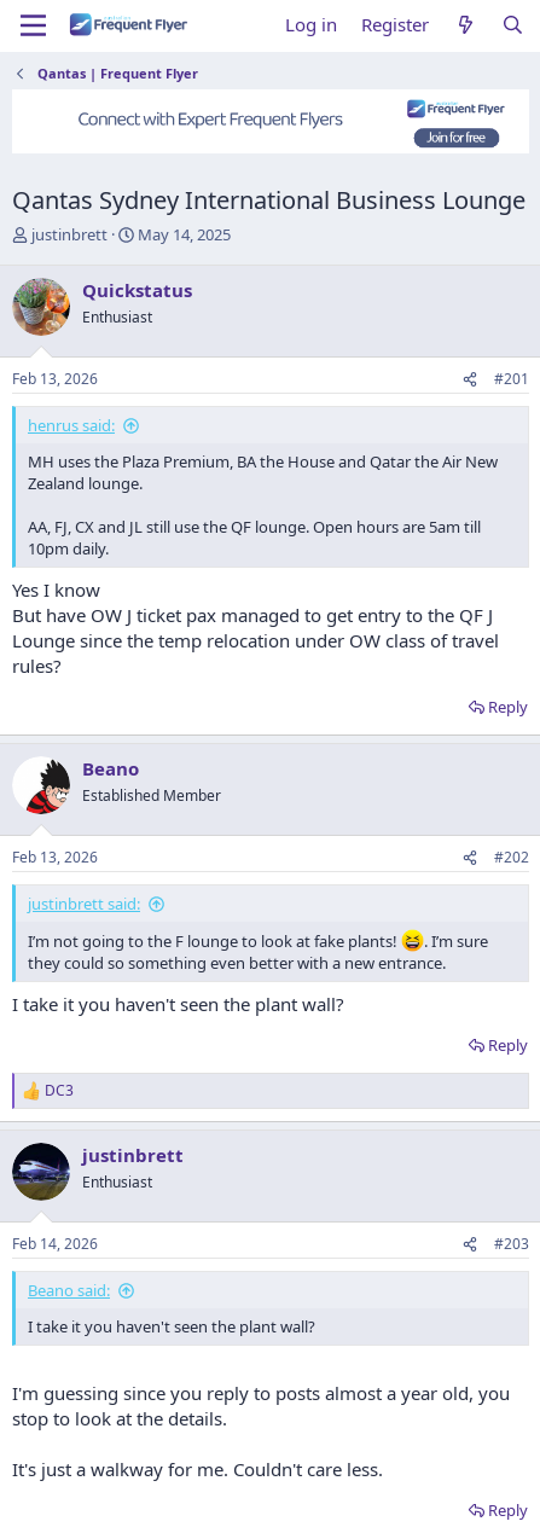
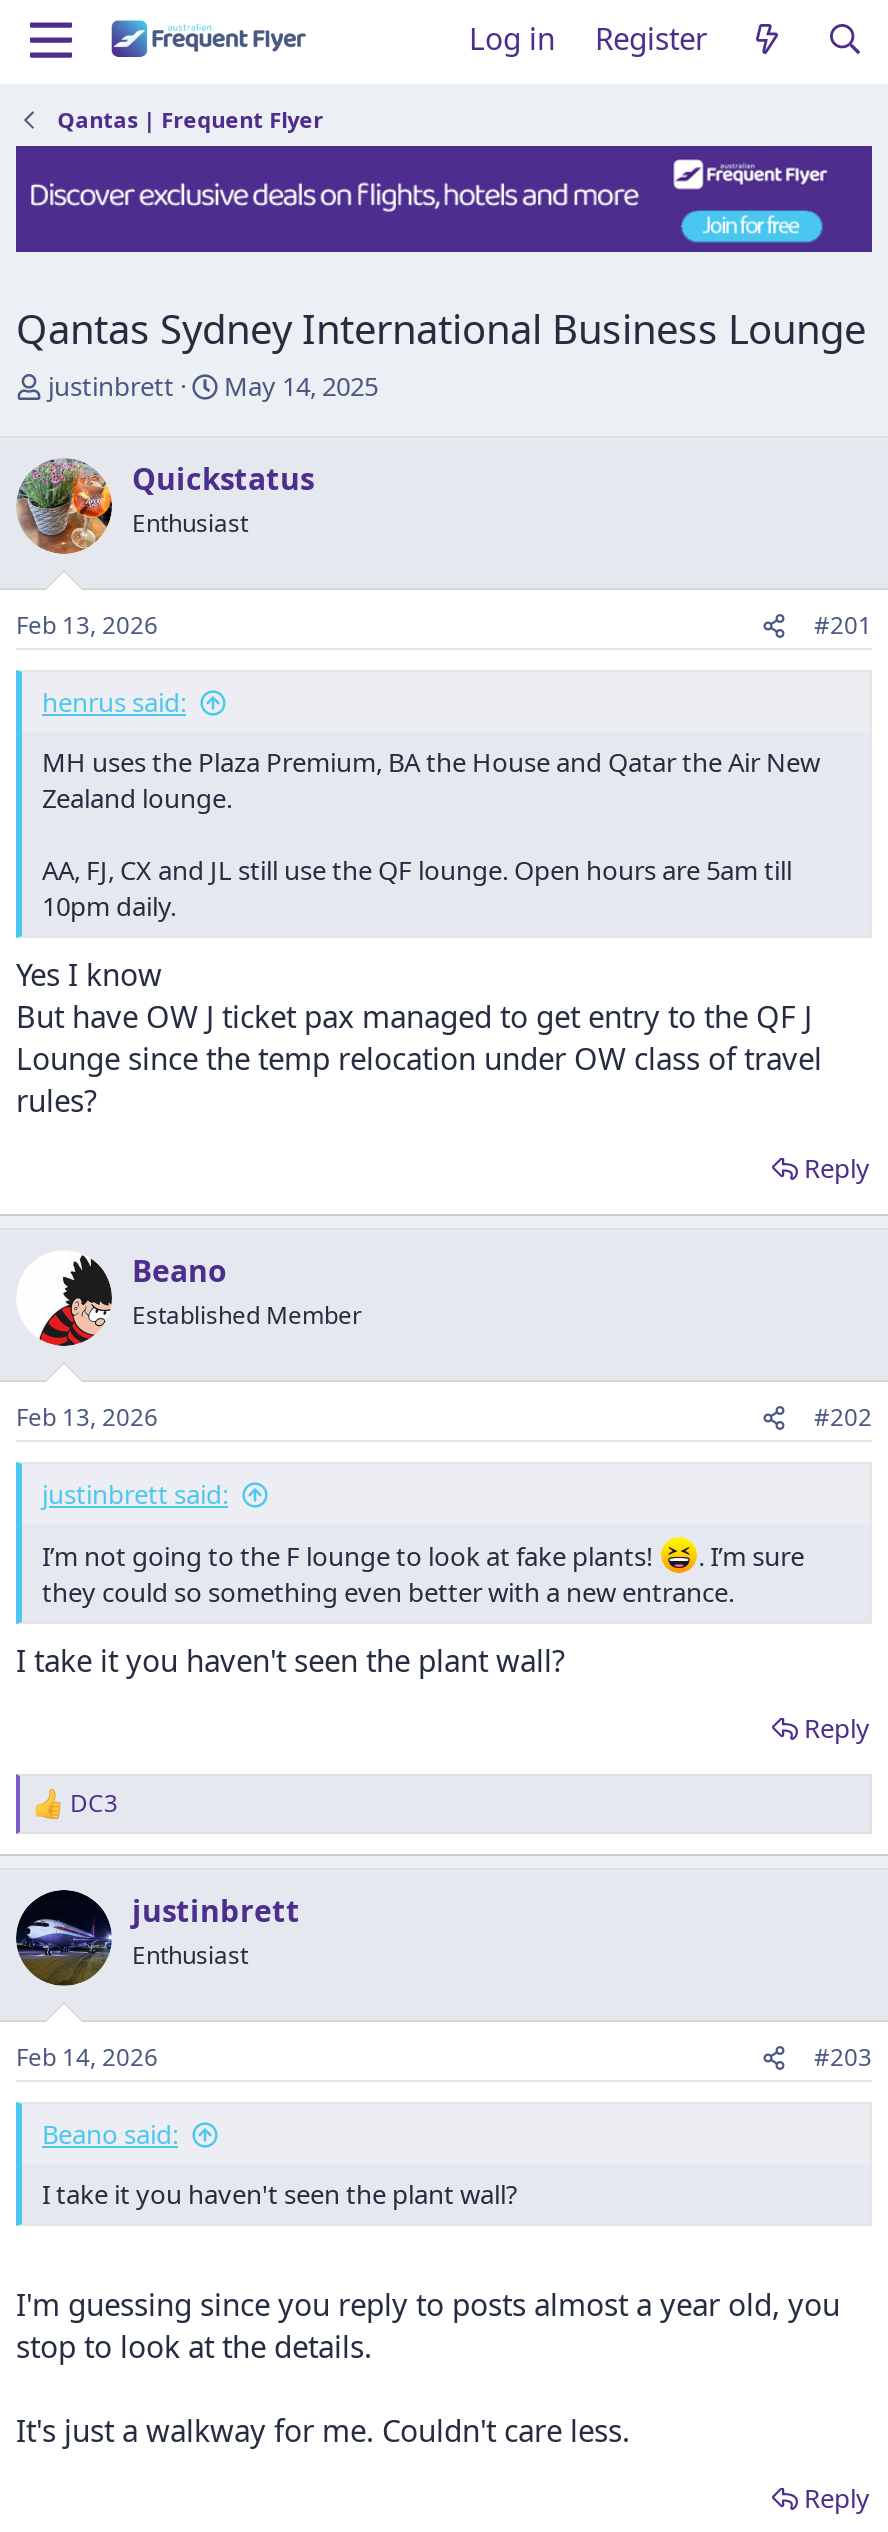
[12,89,529,153] [image] -> [14,144,874,254] [image]

